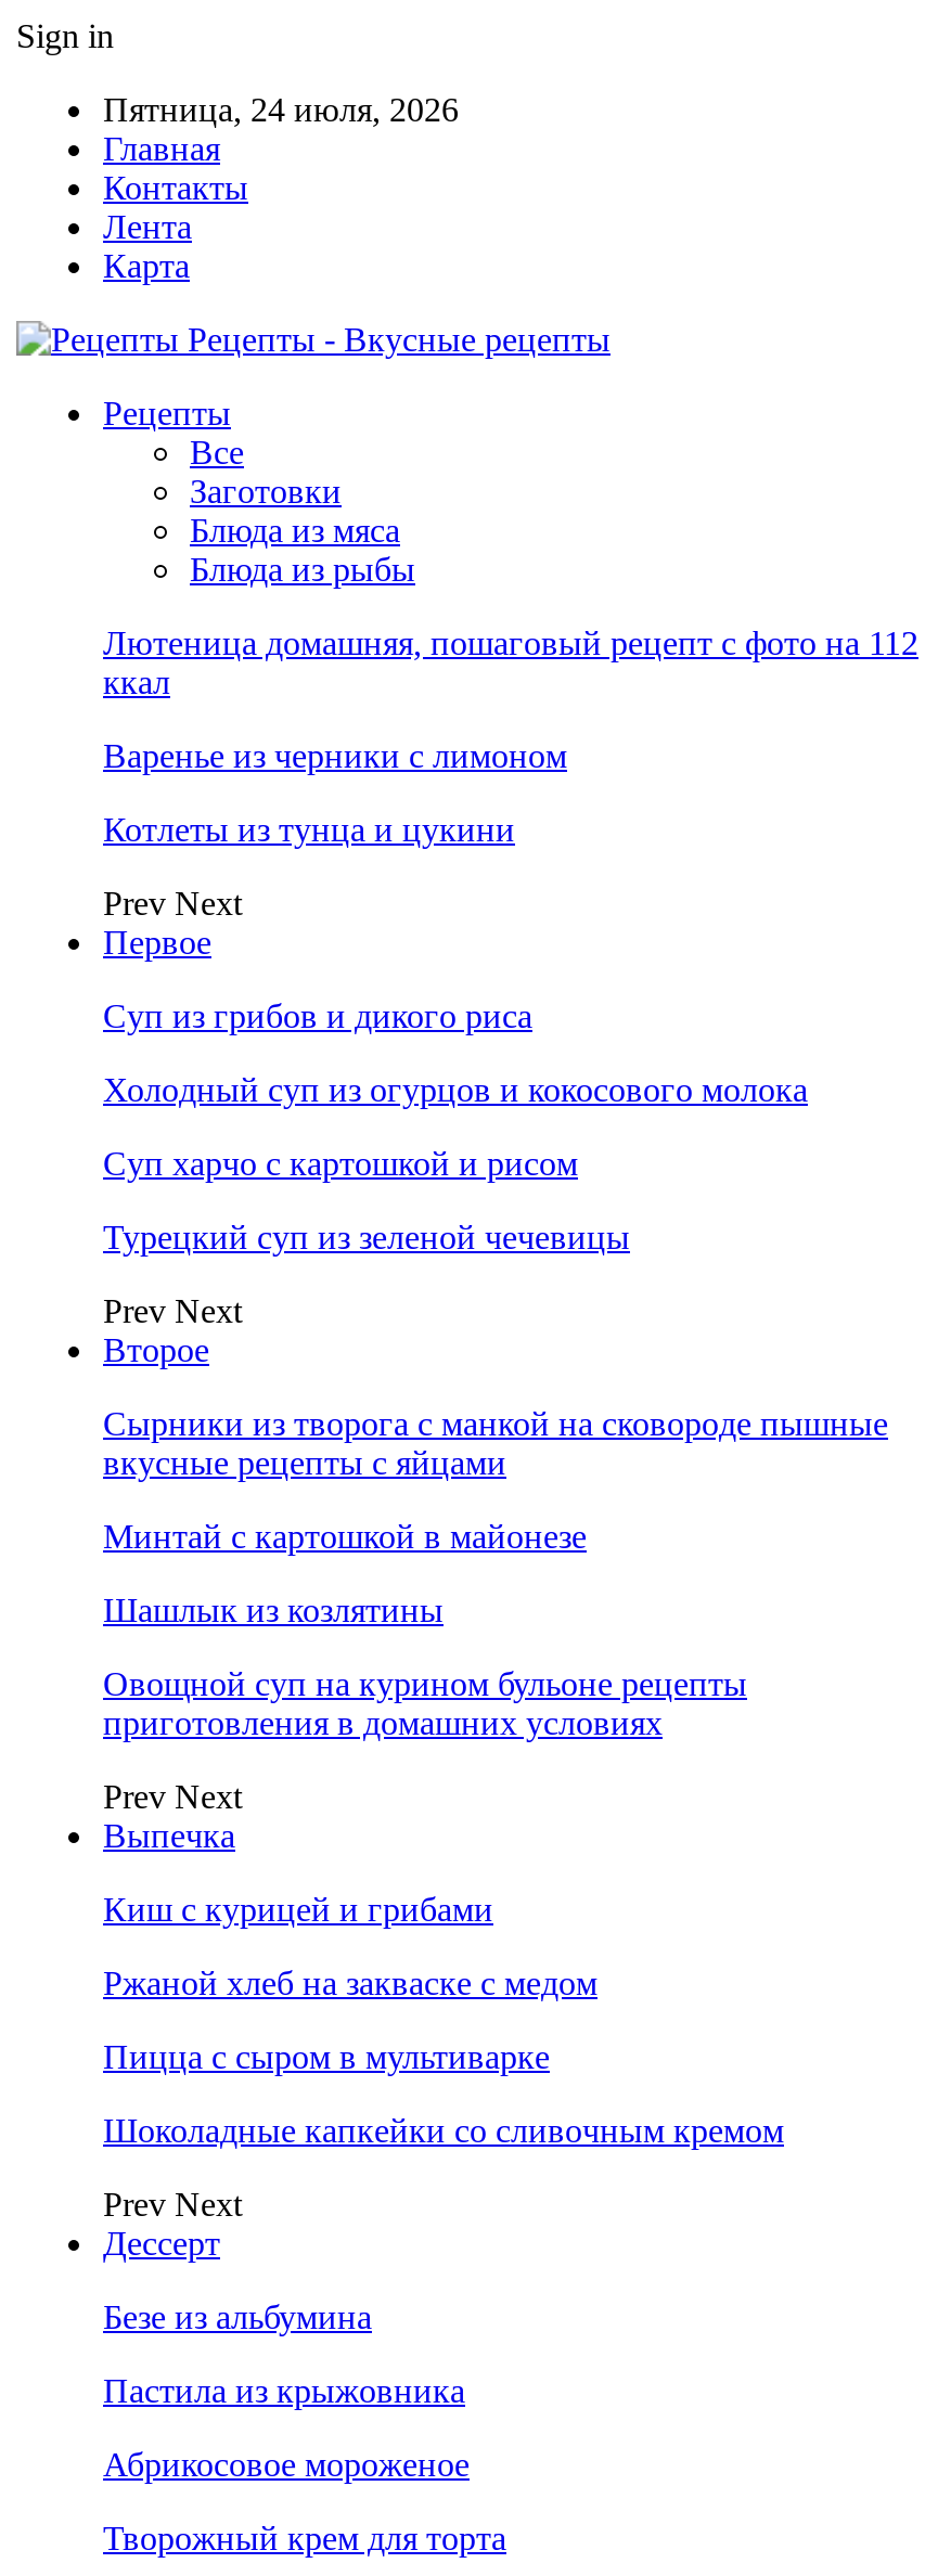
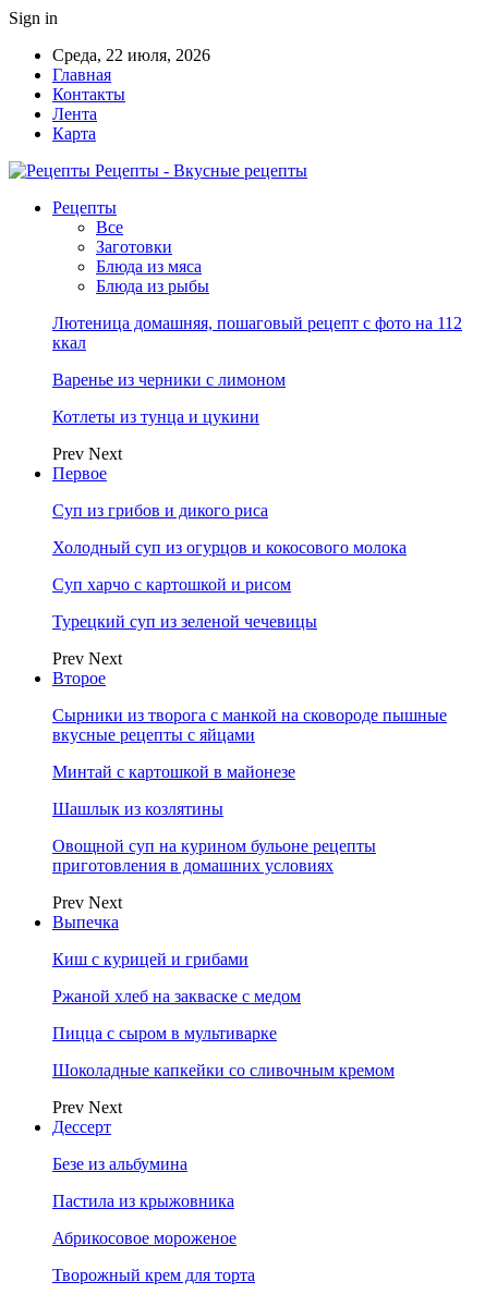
[103,91,459,128] Пятница, 24 июля, 2026 -> [52,46,210,64] Среда, 22 июля, 2026

